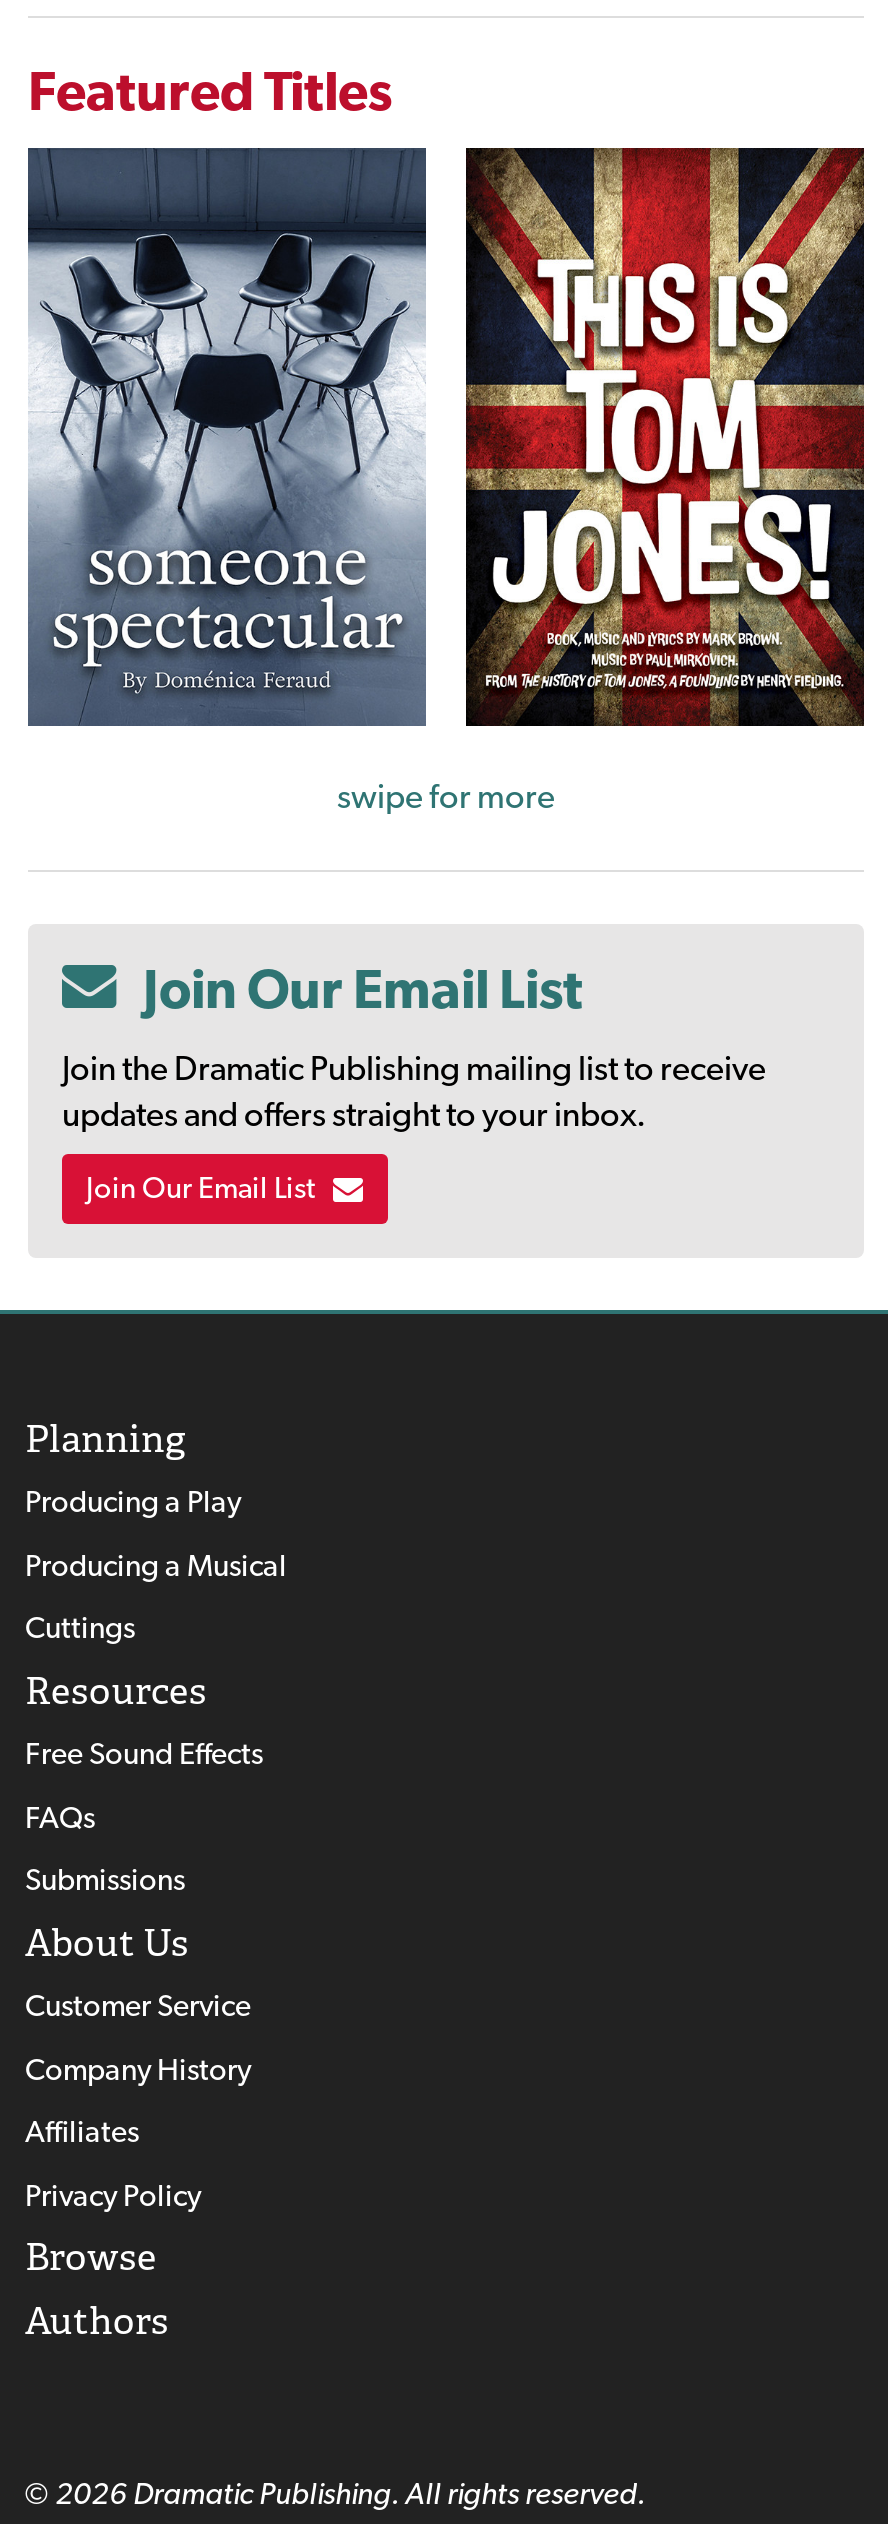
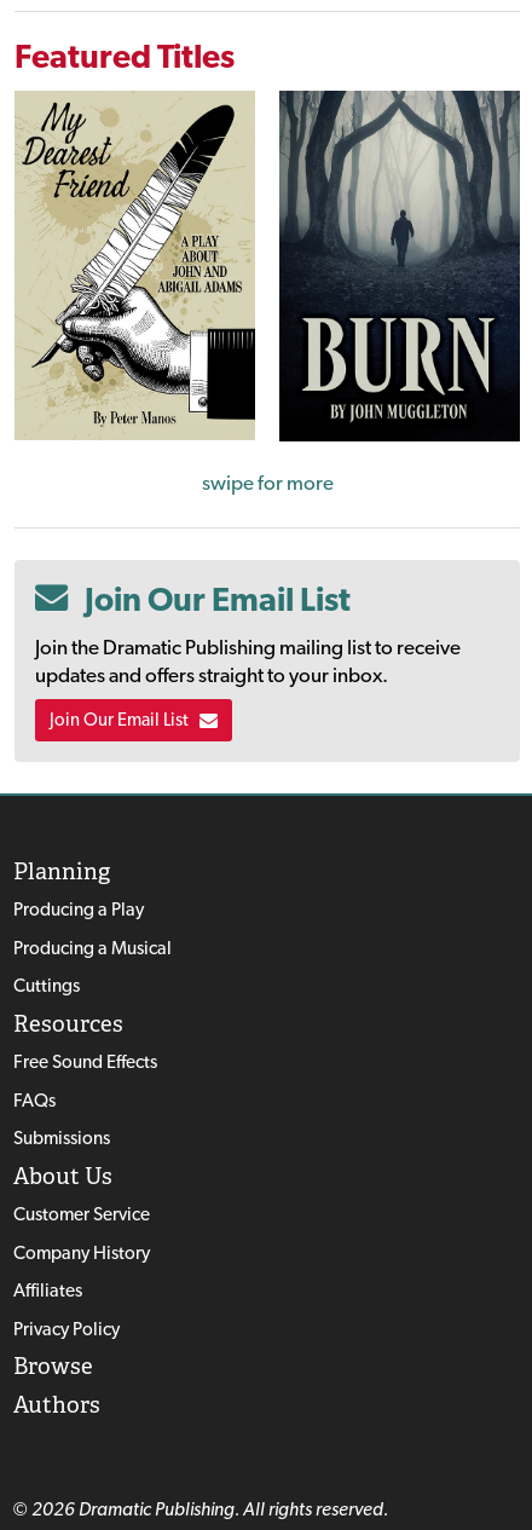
[26,146,428,726] [image] -> [15,91,256,439] [image]
[464,146,866,728] [image] -> [278,91,521,441] [image]

